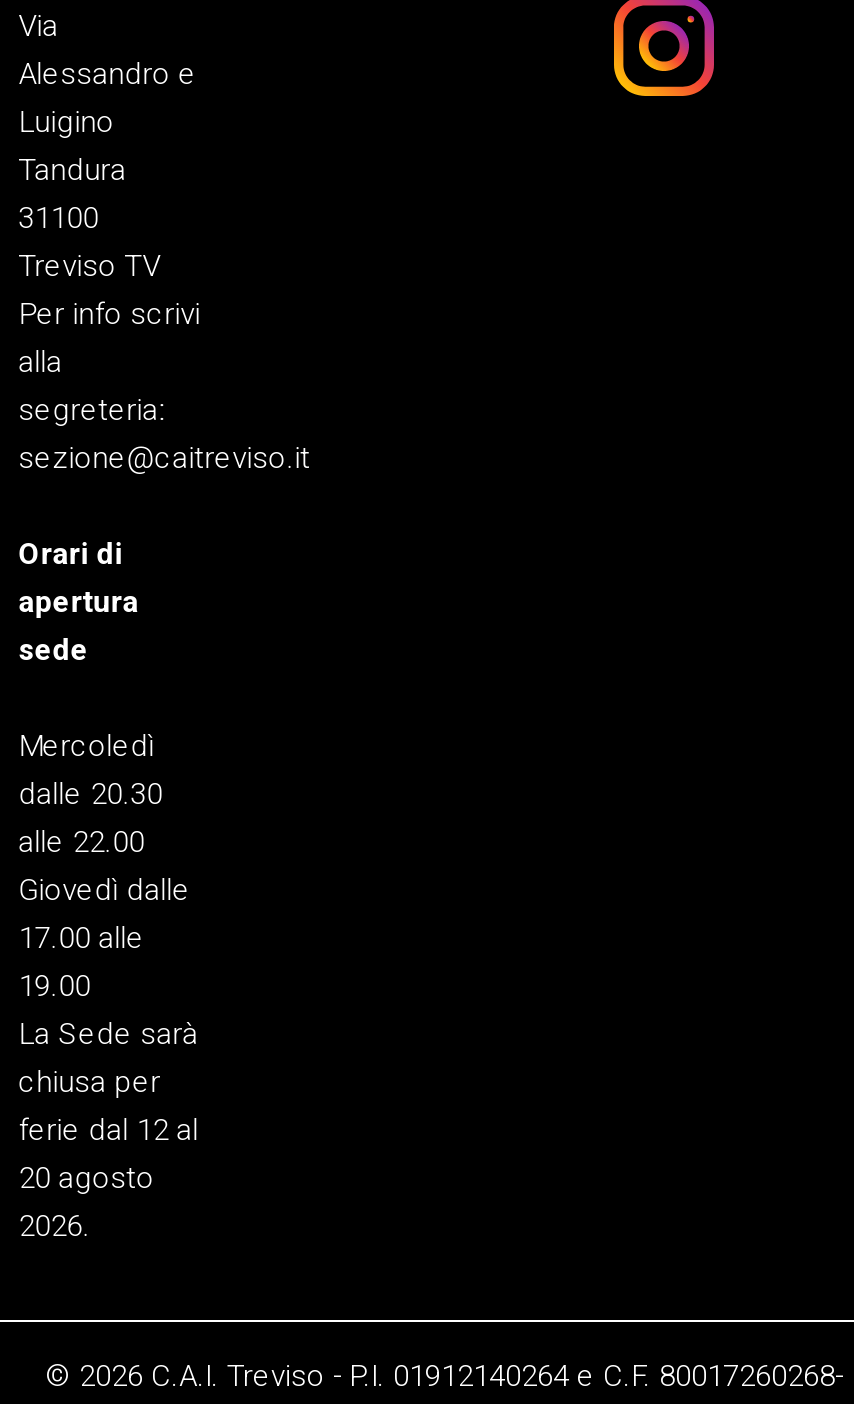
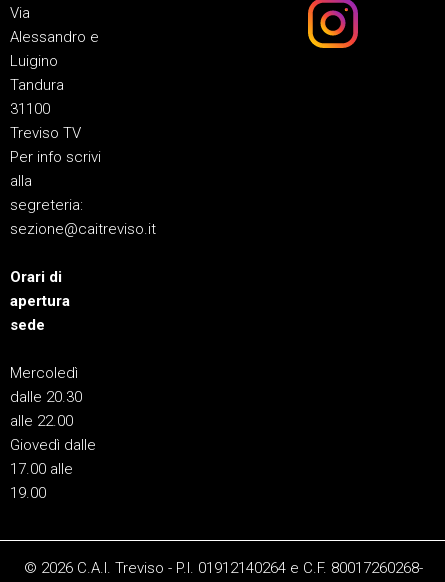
[18,1016,198,1244] La Sede sarà | chiusa per | ferie dal 12 al | 20 agosto | 2026. -> none

